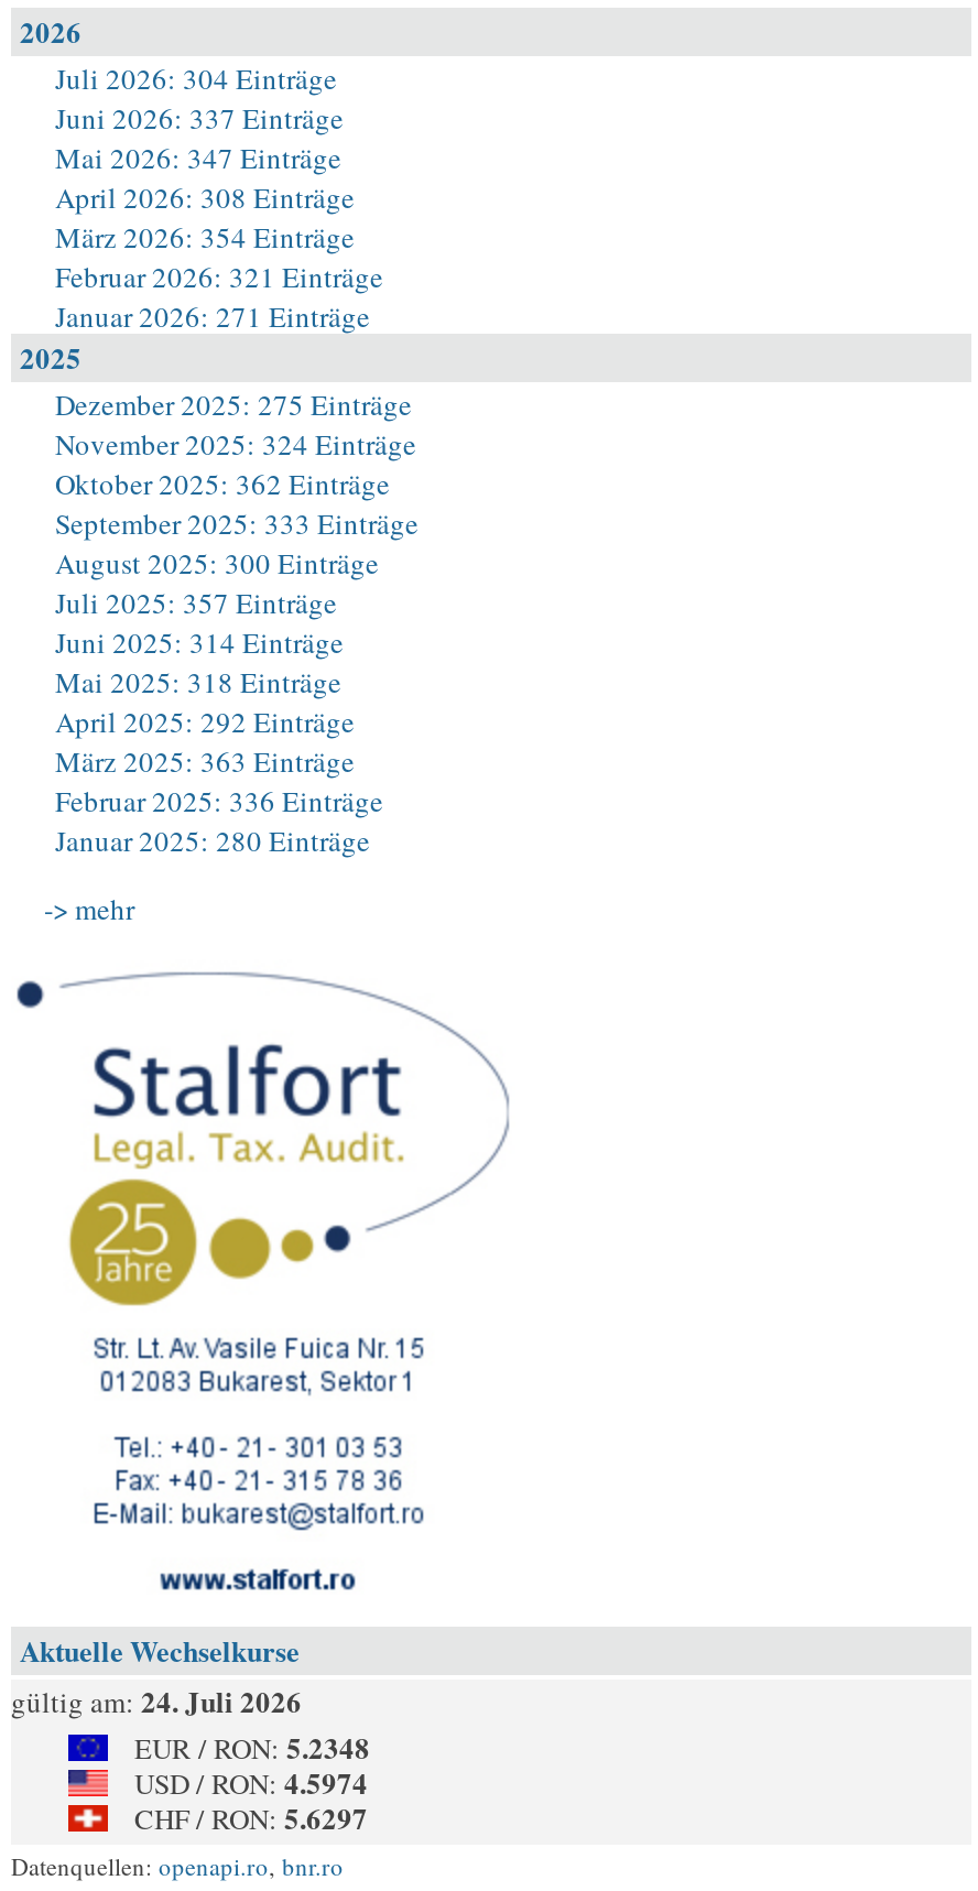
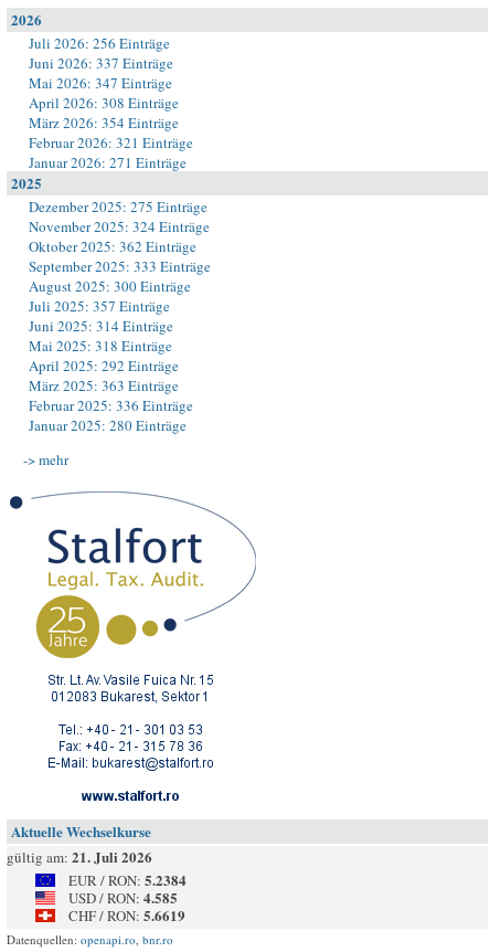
[55,58,337,98] Juli 2026: 304 Einträge -> [29,33,170,53] Juli 2026: 256 Einträge
[11,1680,302,1721] gültig am: 24. Juli 2026 -> [7,846,152,867] gültig am: 21. Juli 2026
[134,1726,370,1768] EUR / RON: 5.2348 -> [68,869,187,890] EUR / RON: 5.2384
[134,1761,368,1803] USD / RON: 4.5974 -> [68,887,178,908] USD / RON: 4.585
[134,1796,368,1838] CHF / RON: 5.6297 -> [68,905,185,925] CHF / RON: 5.6619

